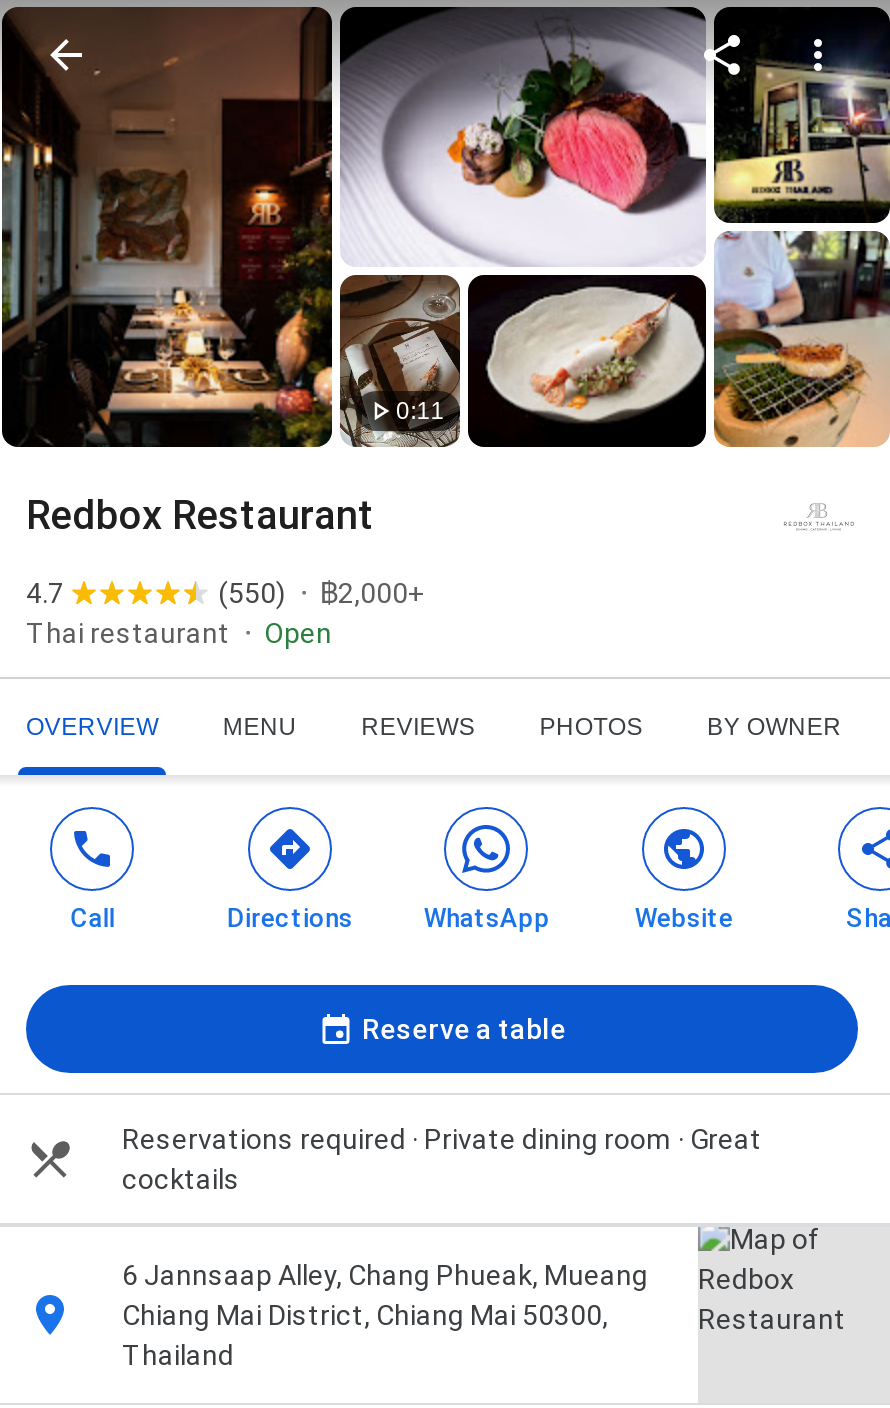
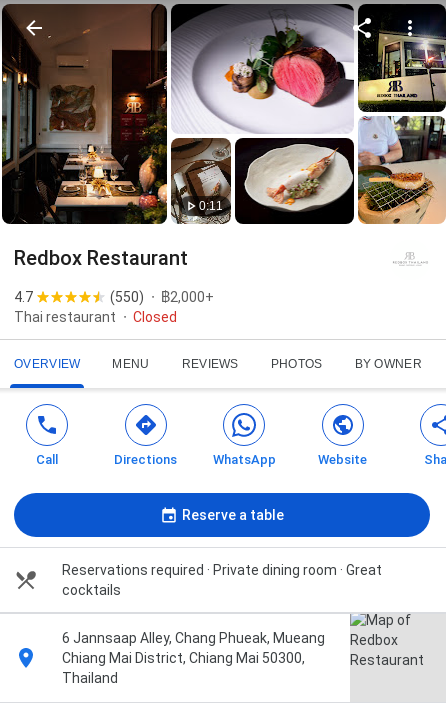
[264,617,332,649] Open -> [133,309,177,325] Closed

